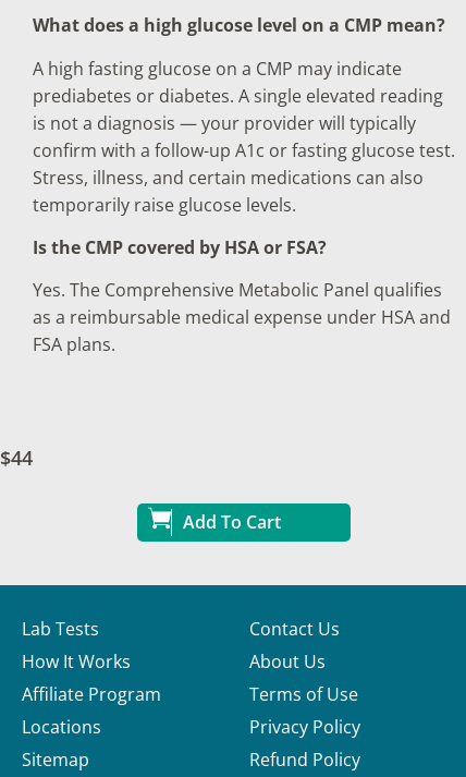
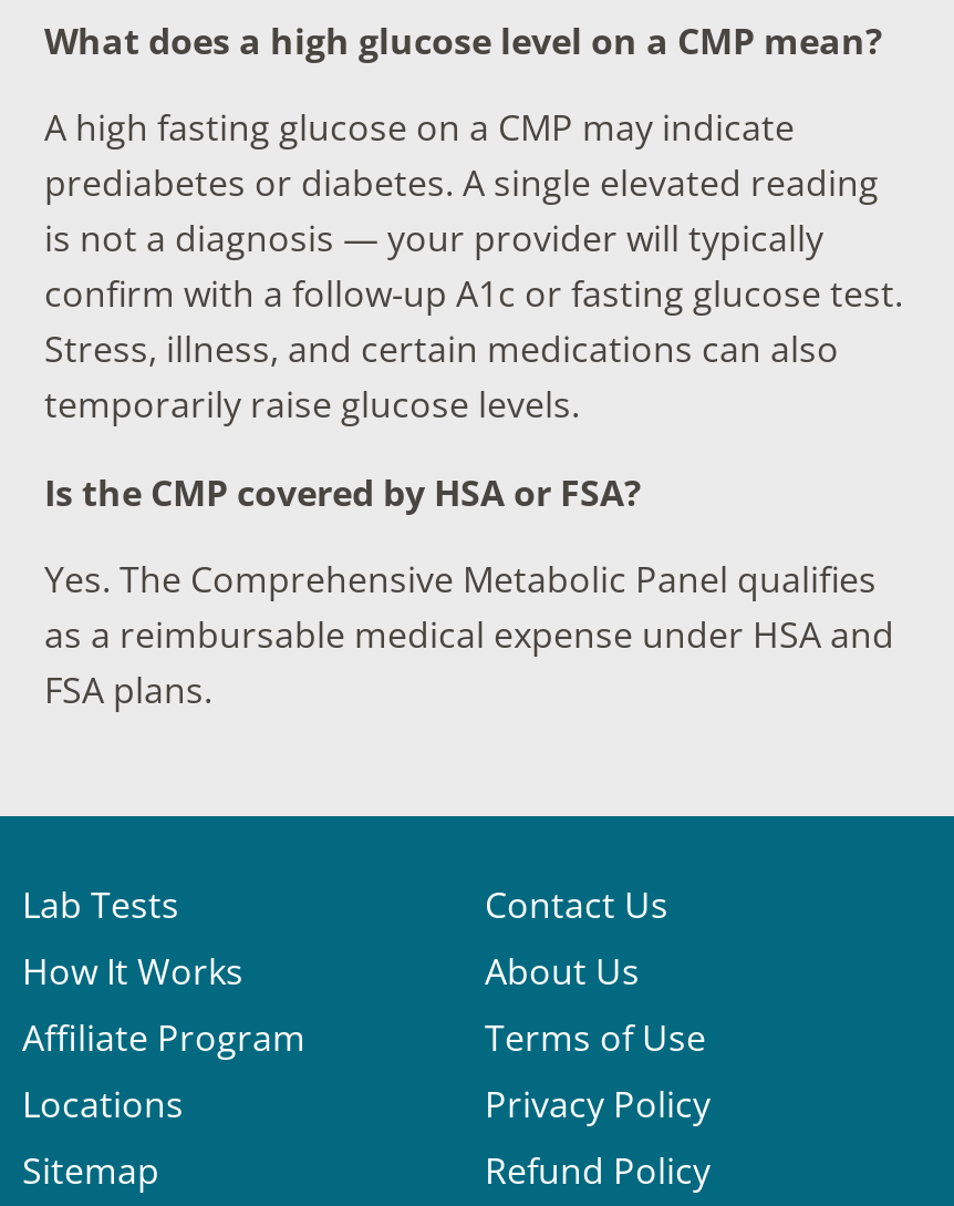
[0,445,281,534] $44 | Add To Cart -> none

